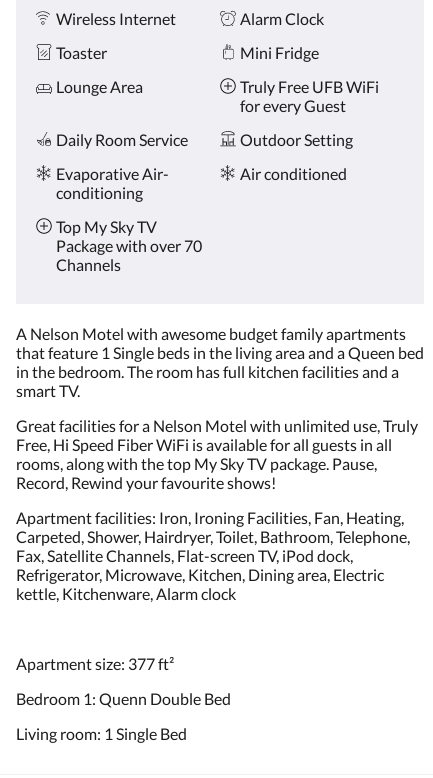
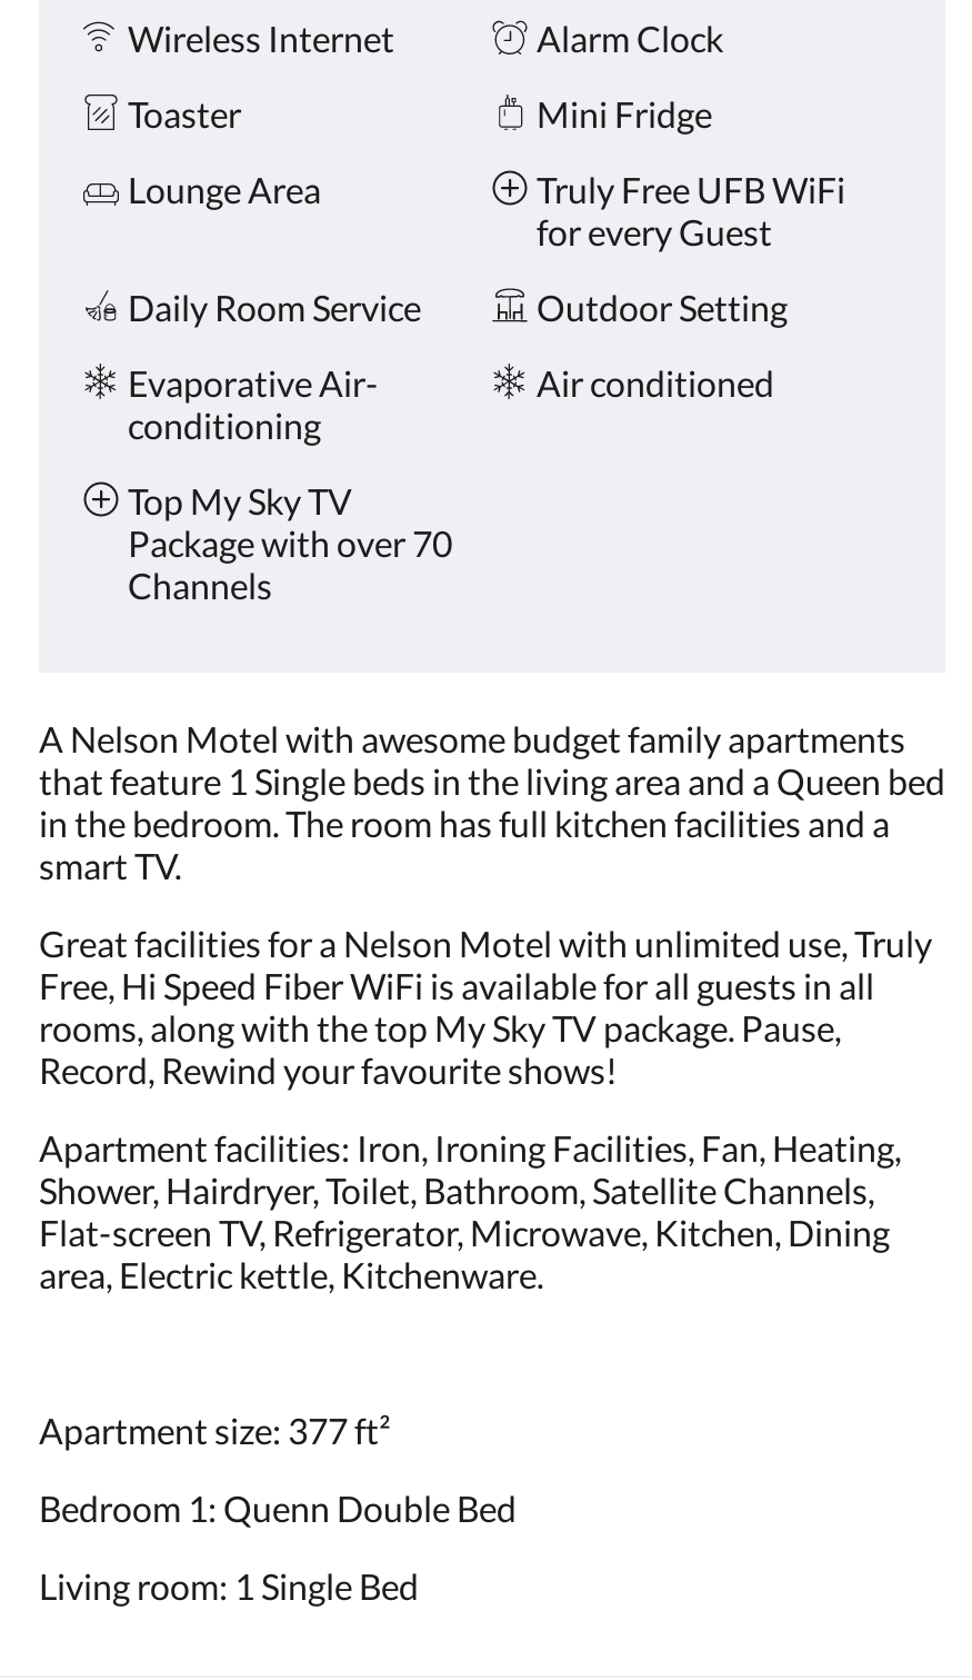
[16,527,410,603] Carpeted, Shower, Hairdryer, Toilet, Bathroom, Telephone, | Fax, Satellite Channels, Flat-screen TV, iPod dock, | Refrigerator, Microwave, Kitchen, Dining area, Electric | kettle, Kitchenware, Alarm clock -> [39,1169,890,1295] Shower, Hairdryer, Toilet, Bathroom, Satellite Channels, | Flat-screen TV, Refrigerator, Microwave, Kitchen, Dining | area, Electric kettle, Kitchenware.

